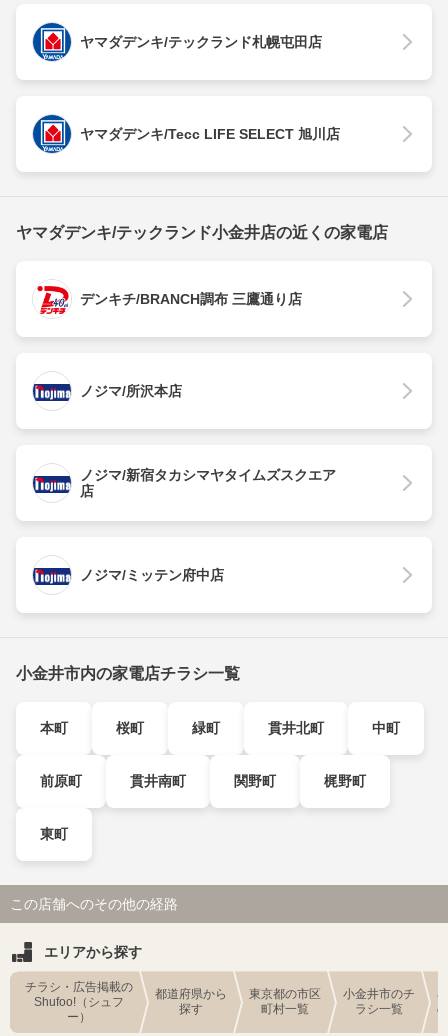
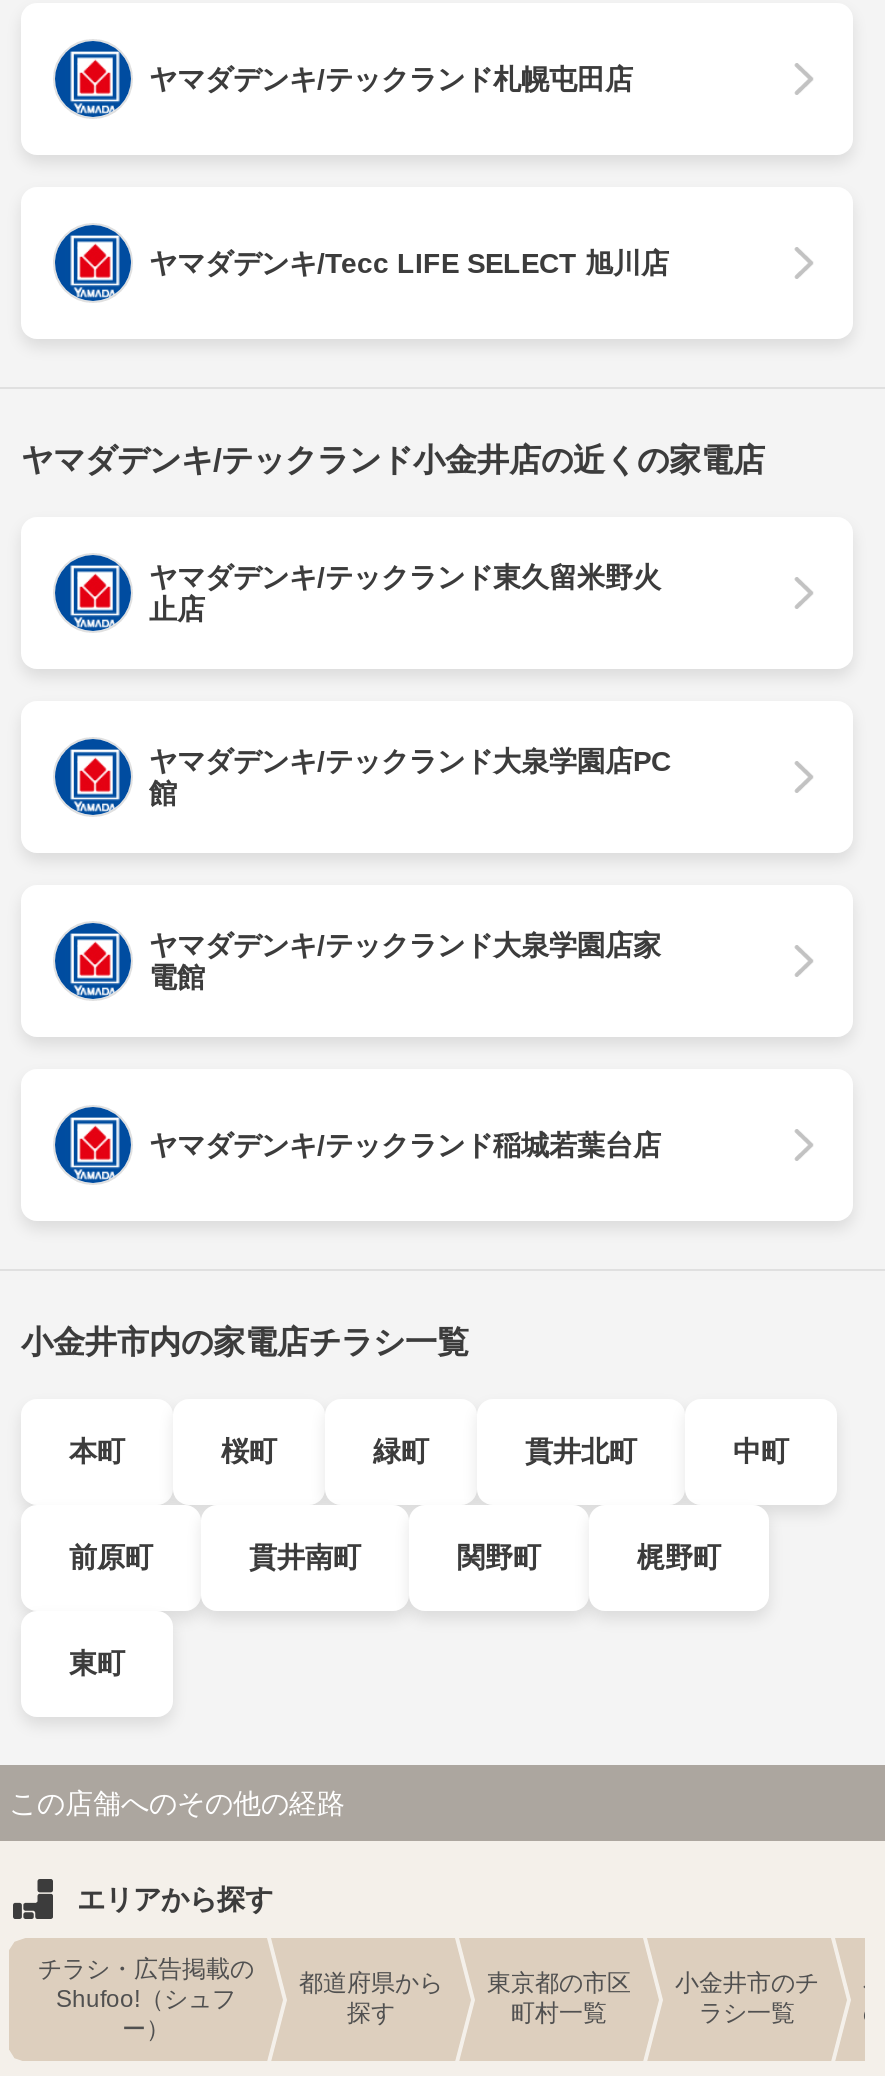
[33,280,302,318] [image] | デンキチ/BRANCH調布 三鷹通り店 -> [53,553,661,633] [image] | ヤマダデンキ/テックランド東久留米野火 | 止店
[33,372,182,410] [image] | ノジマ/所沢本店 -> [55,737,671,817] [image] | ヤマダデンキ/テックランド大泉学園店PC | 館
[33,464,336,502] [image] | ノジマ/新宿タカシマヤタイムズスクエア | 店 -> [55,921,661,1001] [image] | ヤマダデンキ/テックランド大泉学園店家 | 電館
[33,556,224,594] [image] | ノジマ/ミッテン府中店 -> [55,1105,661,1185] [image] | ヤマダデンキ/テックランド稲城若葉台店

